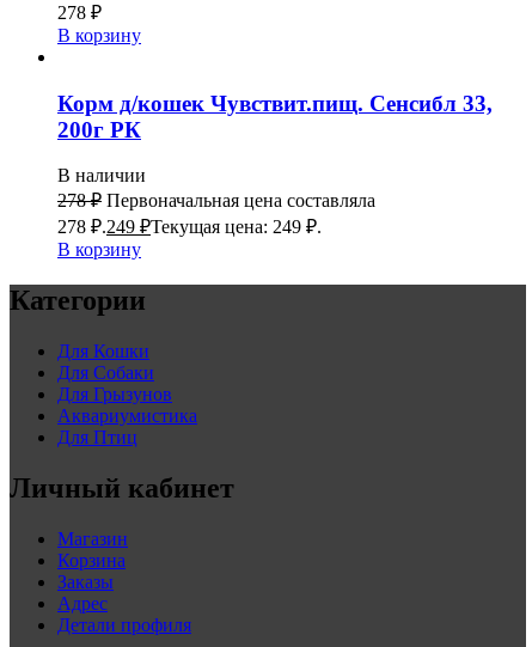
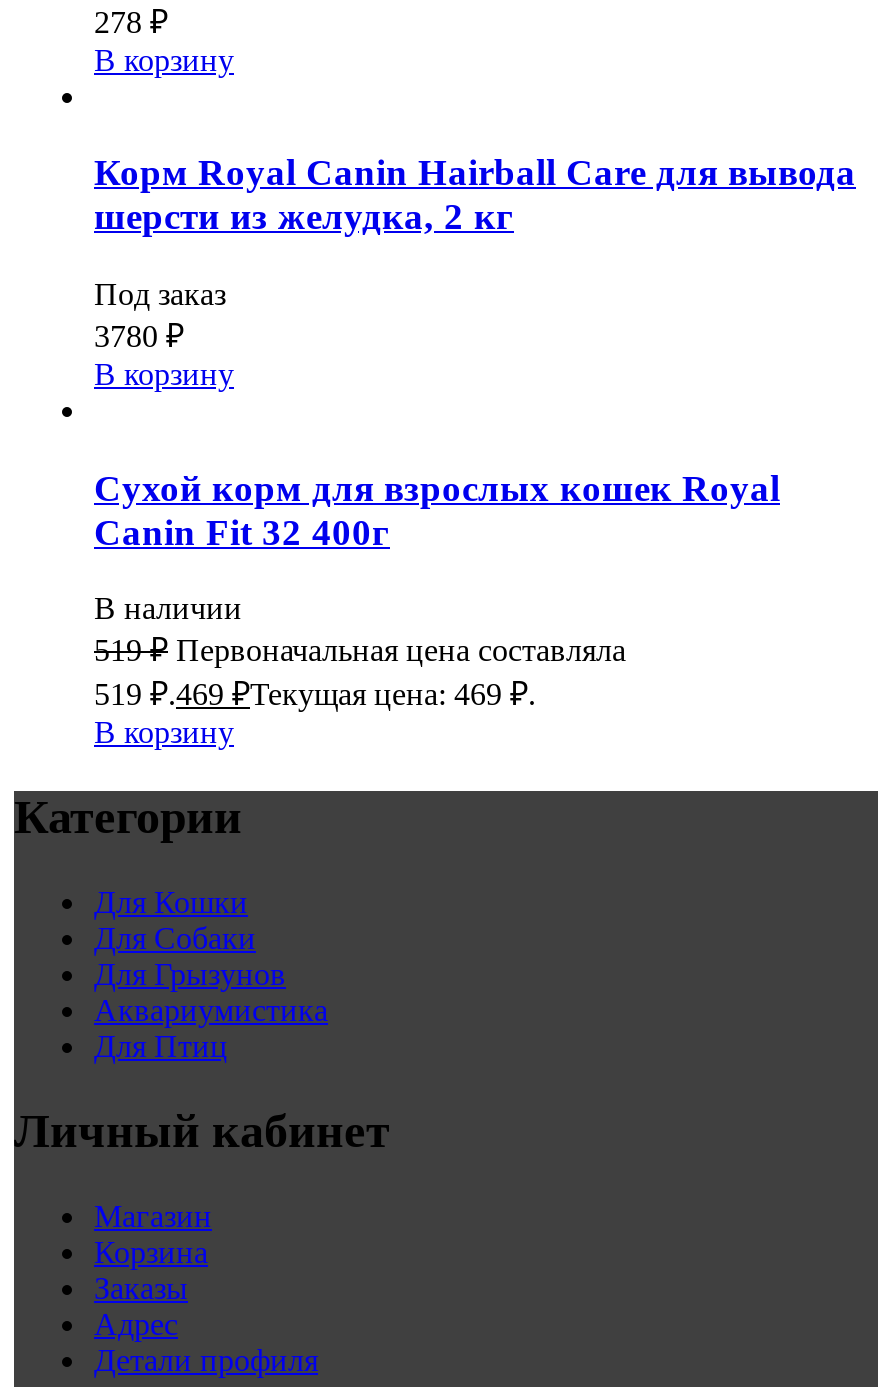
[57,91,493,142] Корм д/кошек Чувствит.пищ. Сенсибл 33, | 200г РК -> [94,151,856,552] Корм Royal Canin Hairball Care для вывода | шерсти из желудка, 2 кг | Под заказ | 3780 ₽ | В корзину | Сухой корм для взрослых кошек Royal | Canin Fit 32 400г
[57,191,375,211] 278₽ Первоначальная цена составляла -> [94,634,626,668] 519₽ Первоначальная цена составляла
[57,217,322,237] 278 ₽.249 ₽Текущая цена: 249 ₽. -> [94,678,536,712] 519 ₽.469 ₽Текущая цена: 469 ₽.

